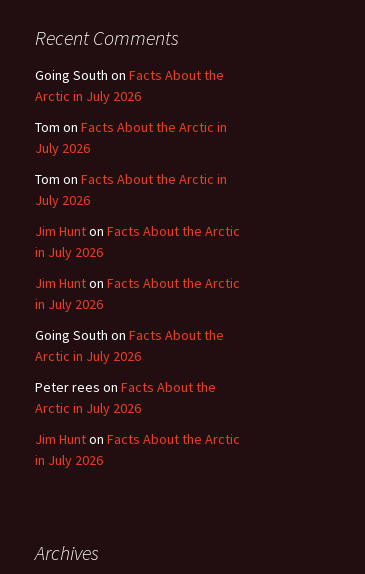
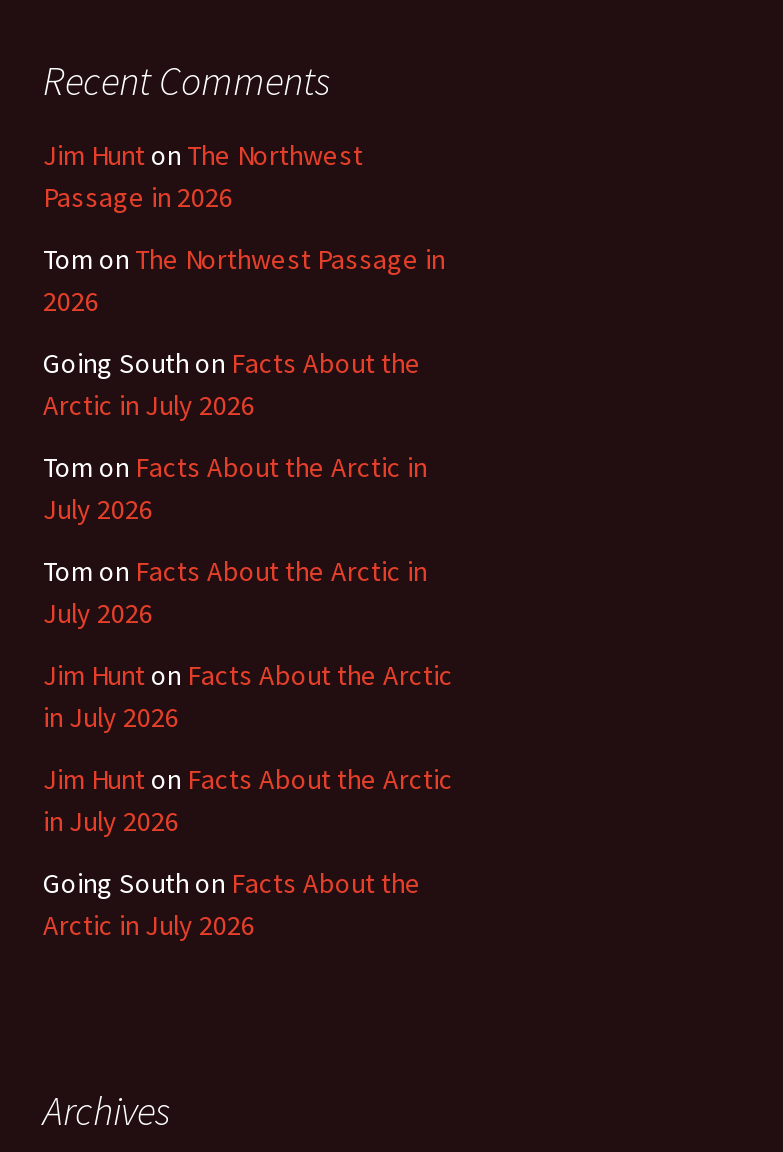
none -> [43,137,445,319] Jim Hunt on The Northwest | Passage in 2026 | Tom on The Northwest Passage in | 2026
moved [35,66,240,365] -> [43,345,453,943]: Going South on Facts About the | Arctic in July 2026 | Tom on Facts About the Arctic in | ... | Going South on Facts About the | Arctic in July 2026
[35,378,240,469] Peter rees on Facts About the | Arctic in July 2026 | Jim Hunt on Facts About the Arctic | in July 2026 -> none

